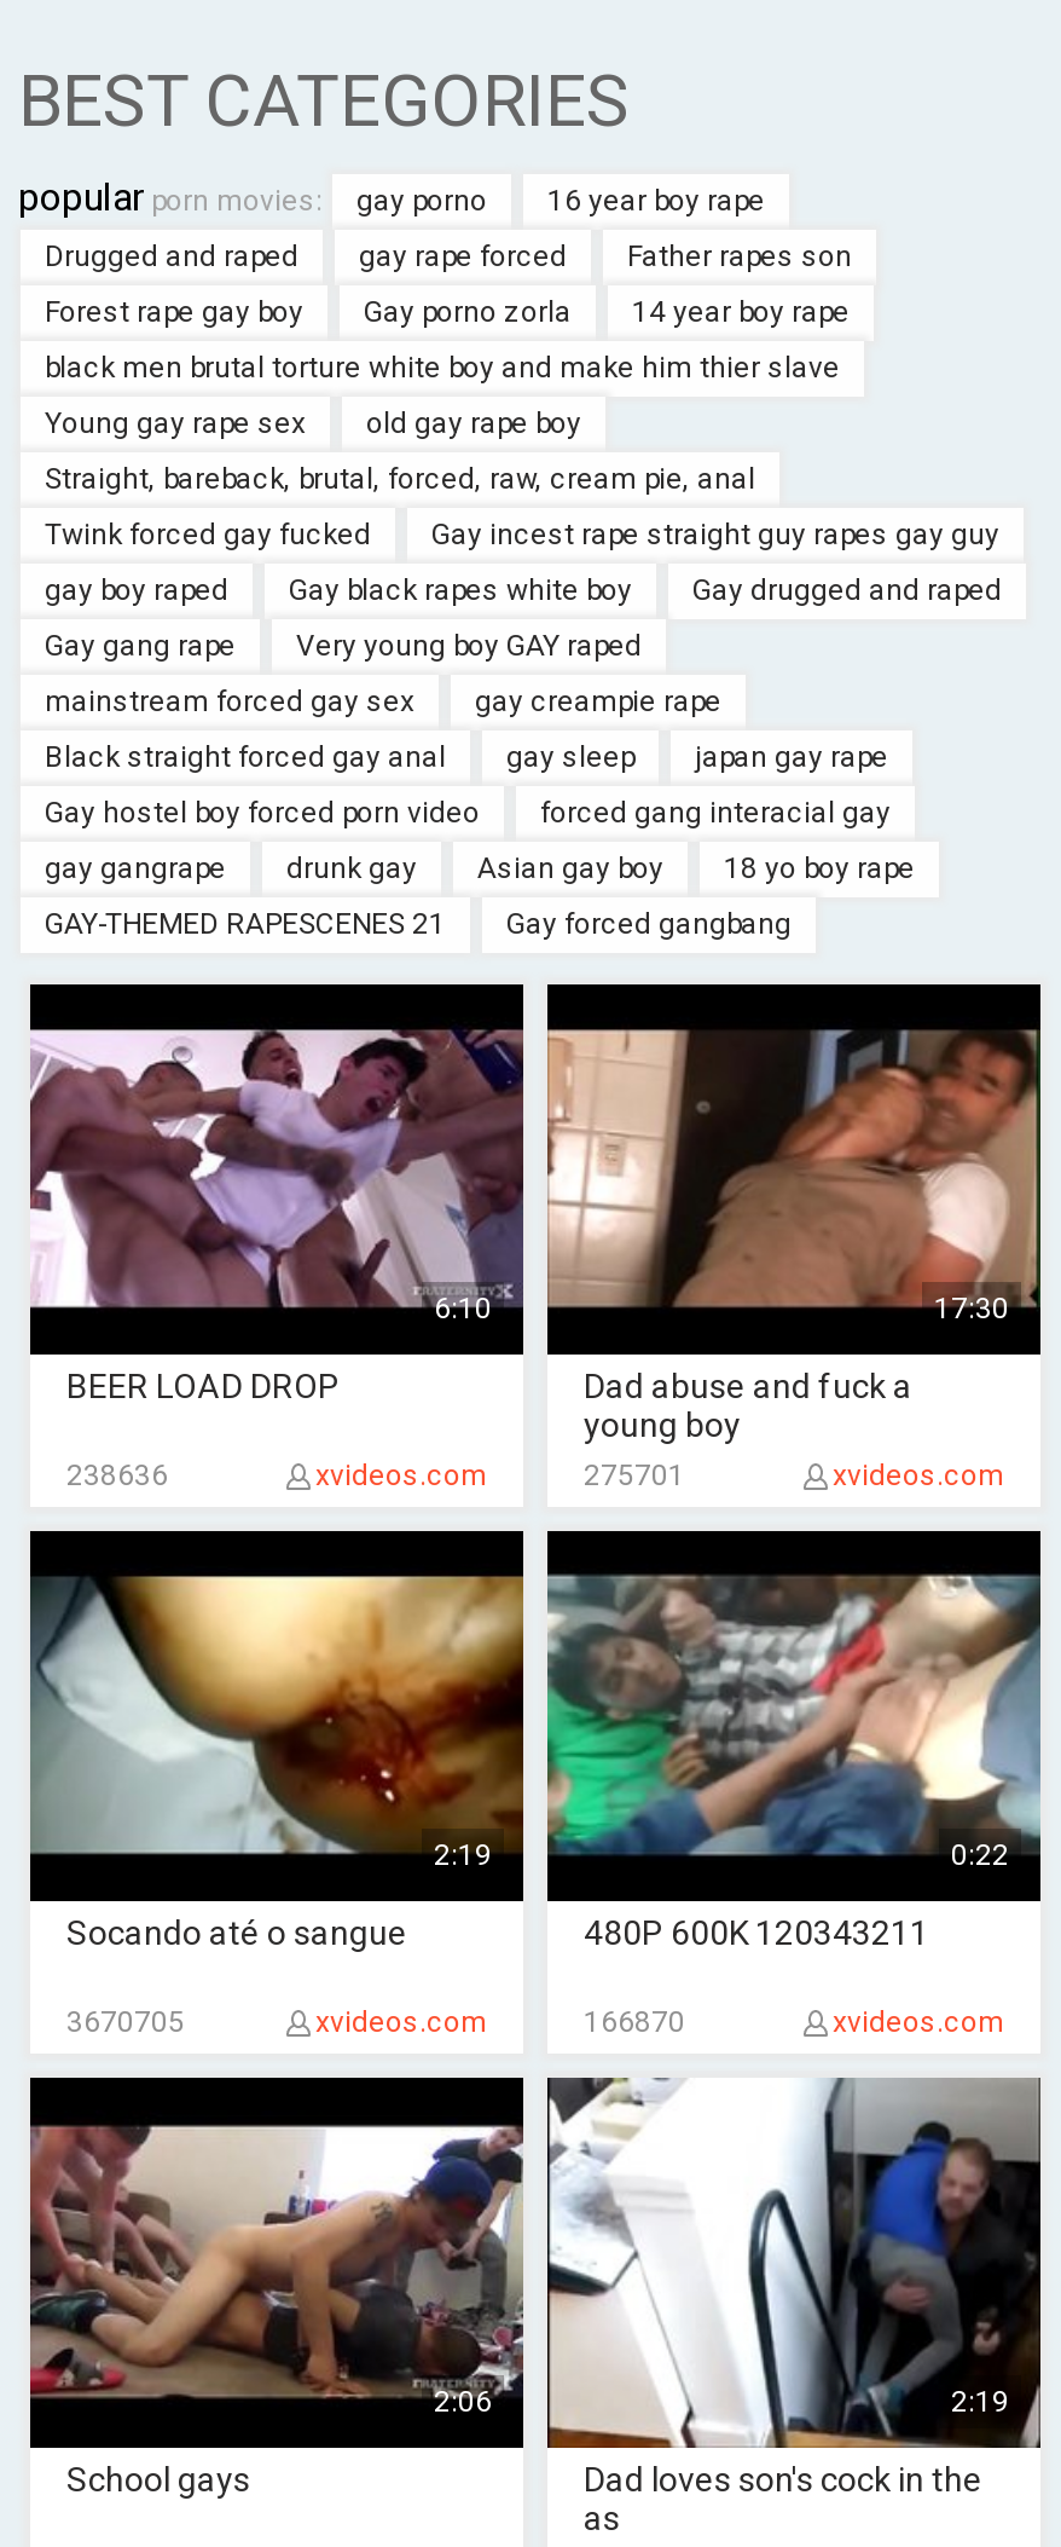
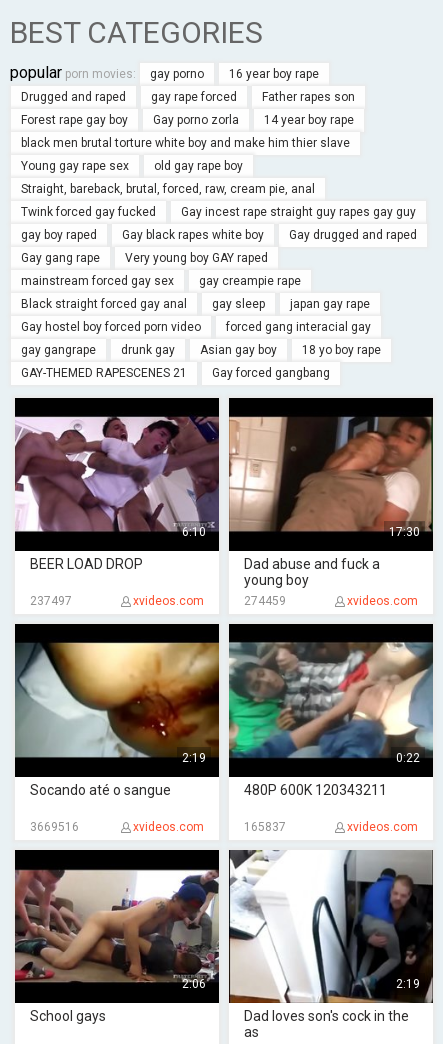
[66,1459,168,1492] 238636 -> [30,594,72,608] 237497
[584,1459,685,1492] 275701 -> [244,594,286,608] 274459
[66,2005,185,2039] 3670705 -> [30,820,79,834] 3669516
[584,2005,685,2039] 166870 -> [244,820,286,834] 165837

